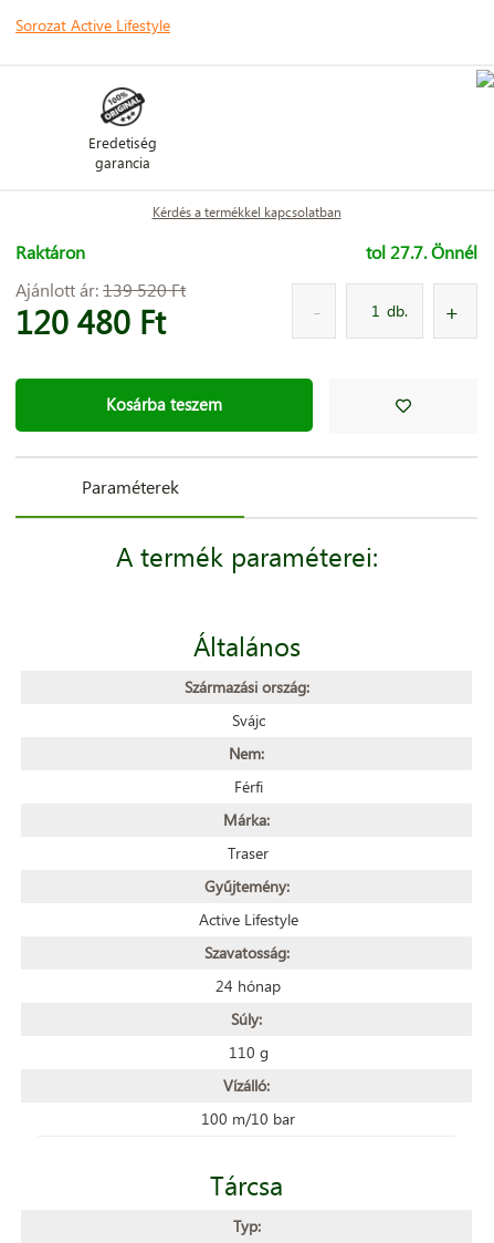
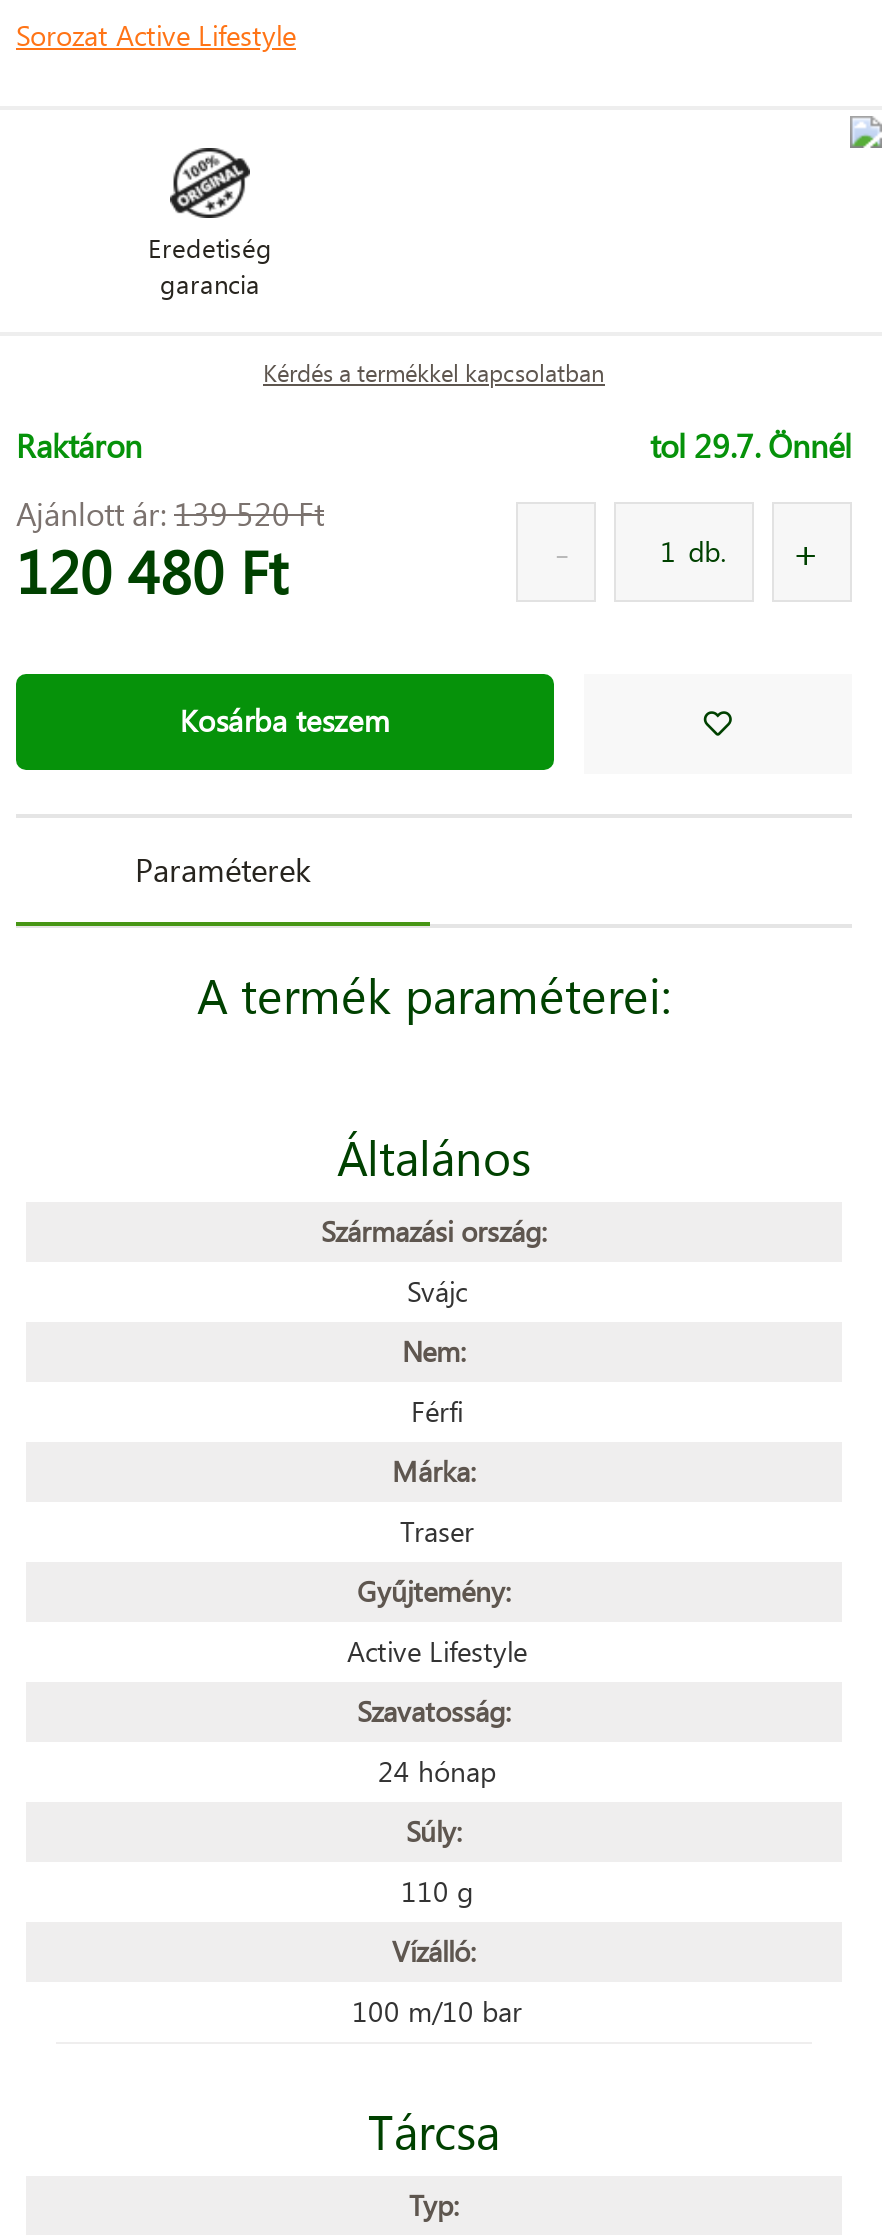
[366,240,477,263] tol 27.7. Önnél -> [650,423,852,465] tol 29.7. Önnél

